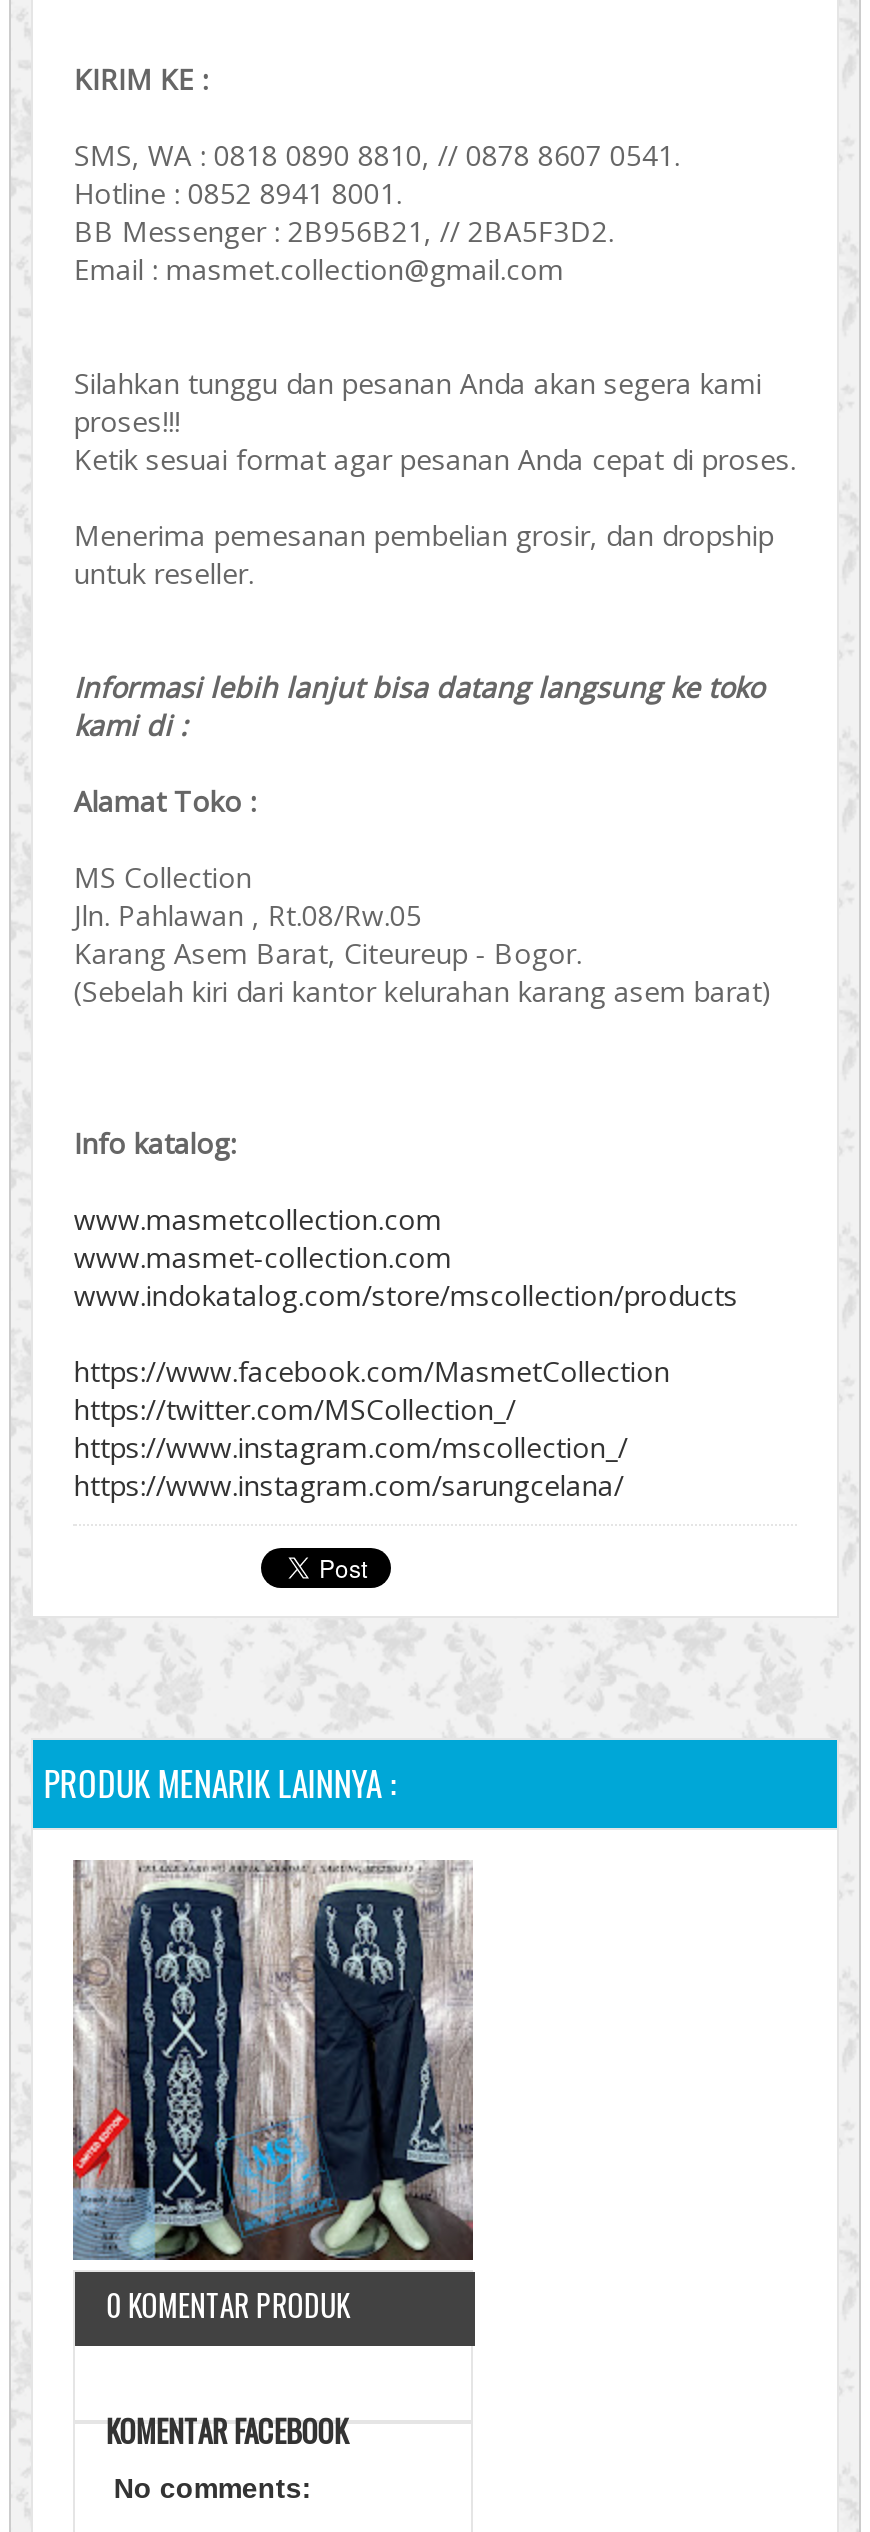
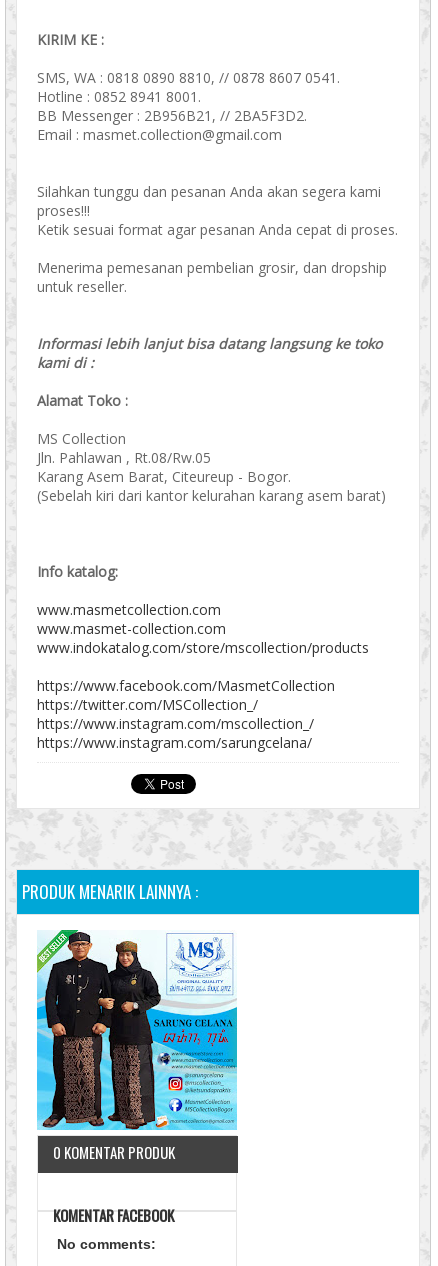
[71,1858,475,2262] [image] -> [36,929,238,1131] [image]

